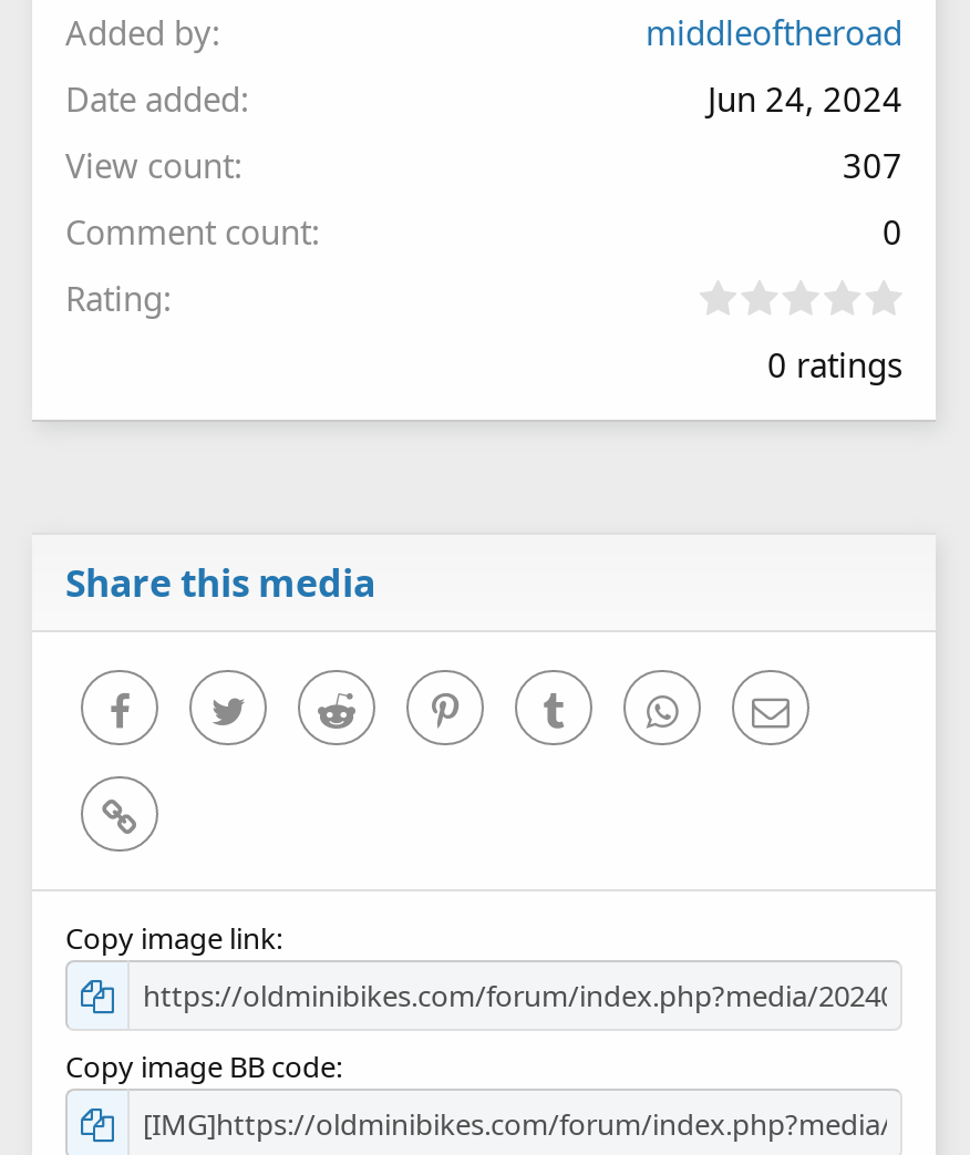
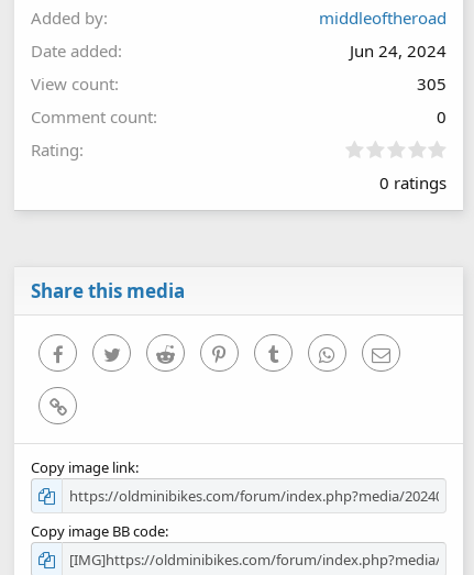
[843,143,902,187] 307 -> [417,73,447,95] 305

